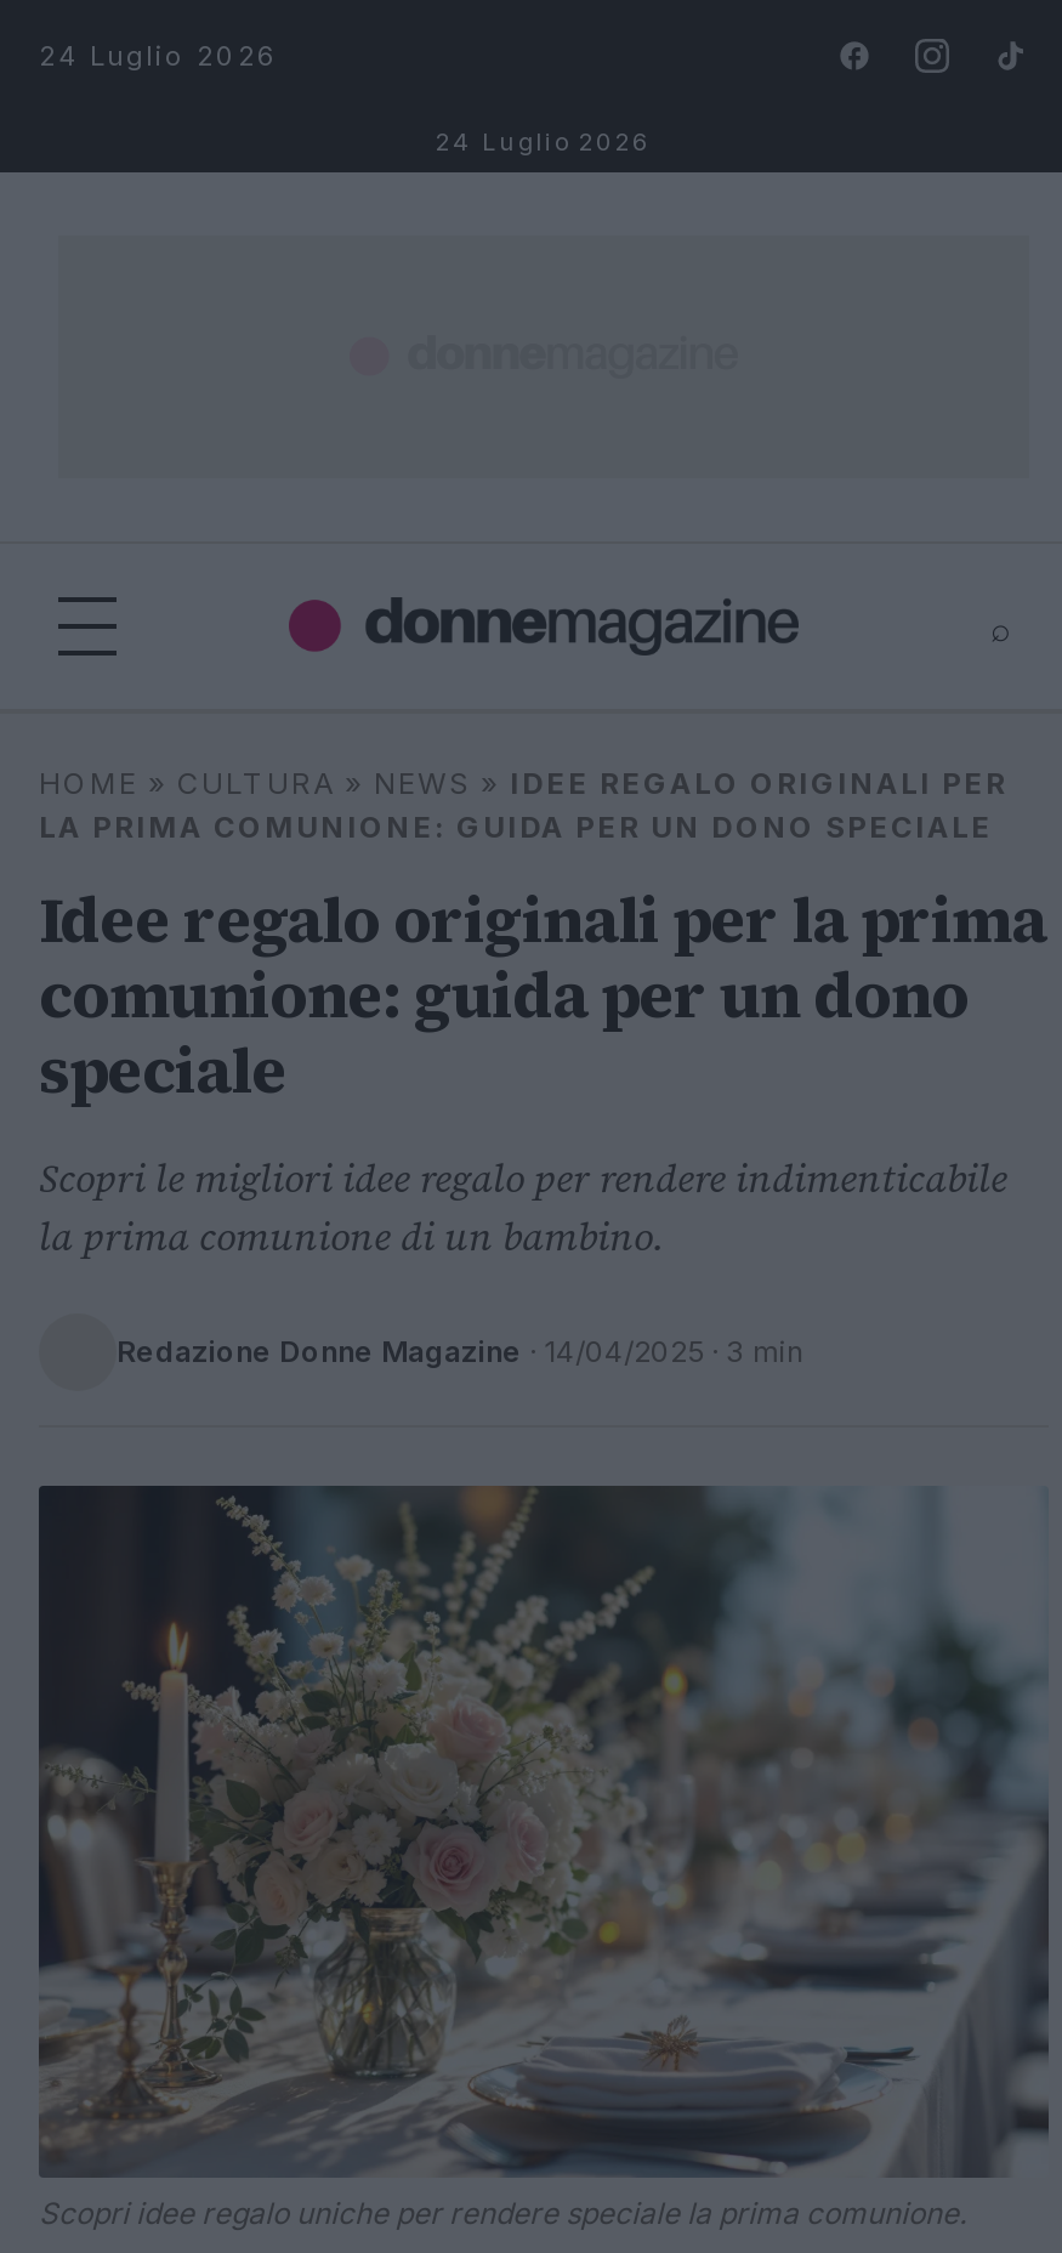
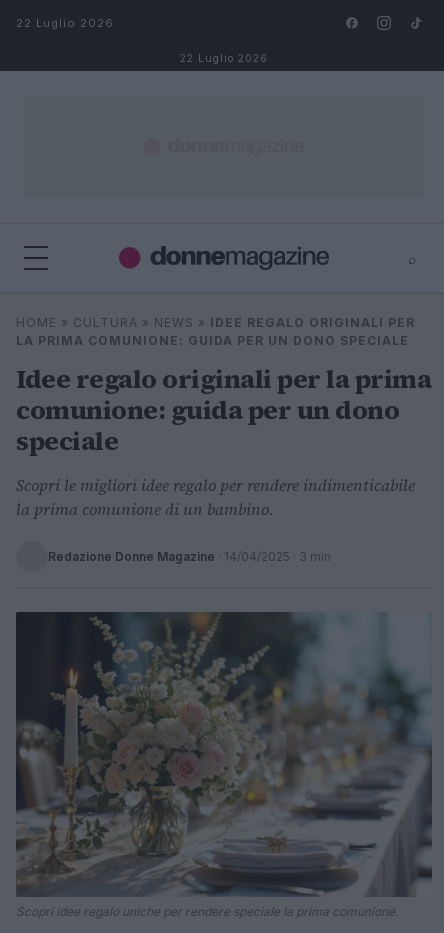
[39,39,279,73] 24 Luglio 2026 -> [16,16,114,30] 22 Luglio 2026
[436,126,652,155] 24 Luglio 2026 -> [180,52,268,64] 22 Luglio 2026

